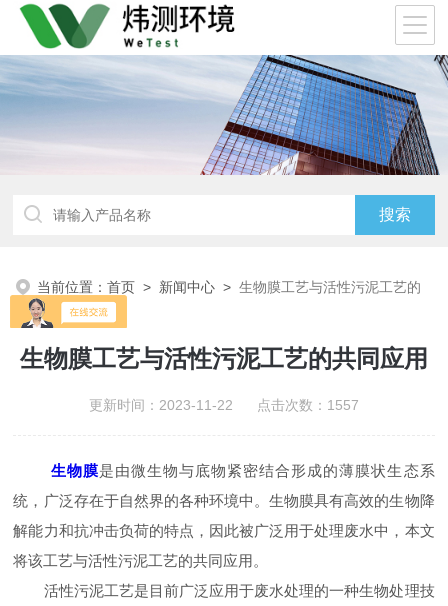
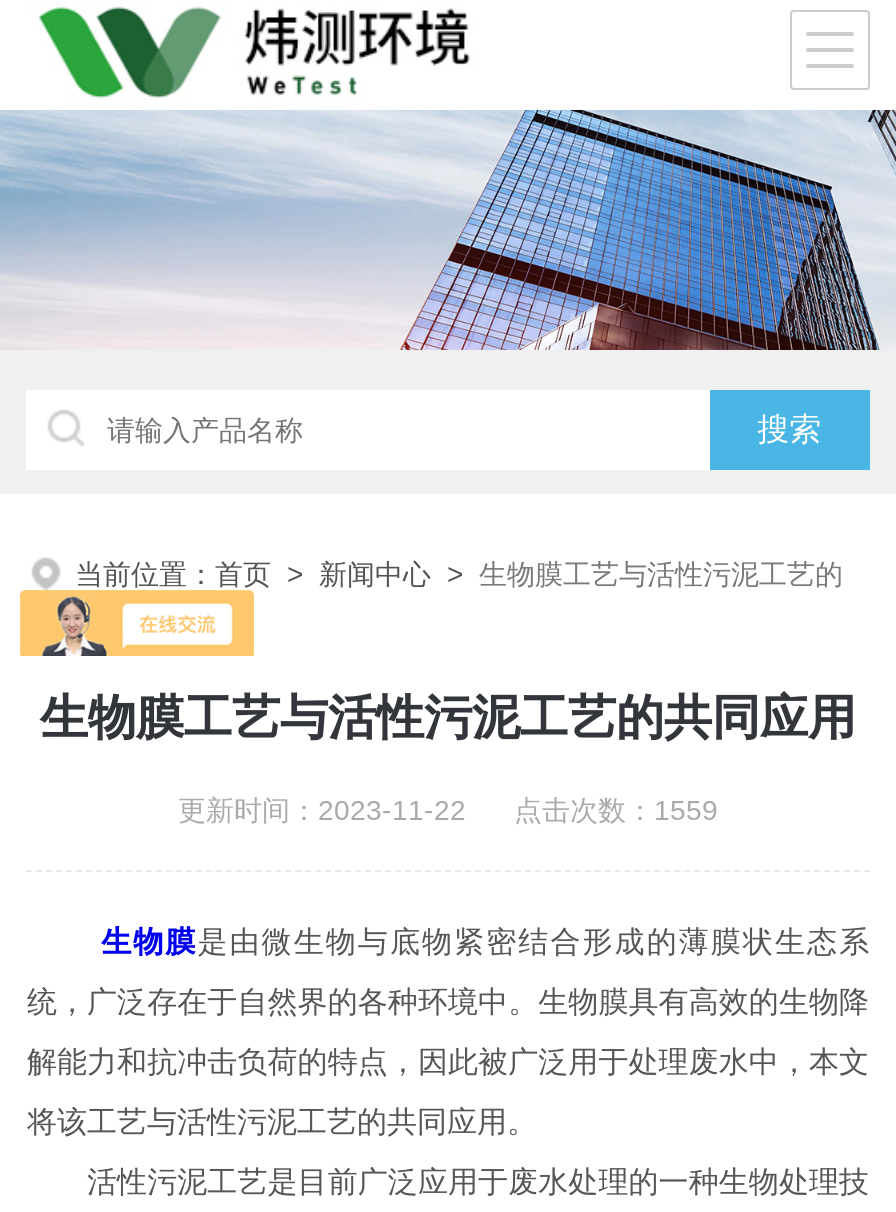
[89,397,359,413] 更新时间：2023-11-22 点击次数：1557 -> [178,794,718,826] 更新时间：2023-11-22 点击次数：1559

